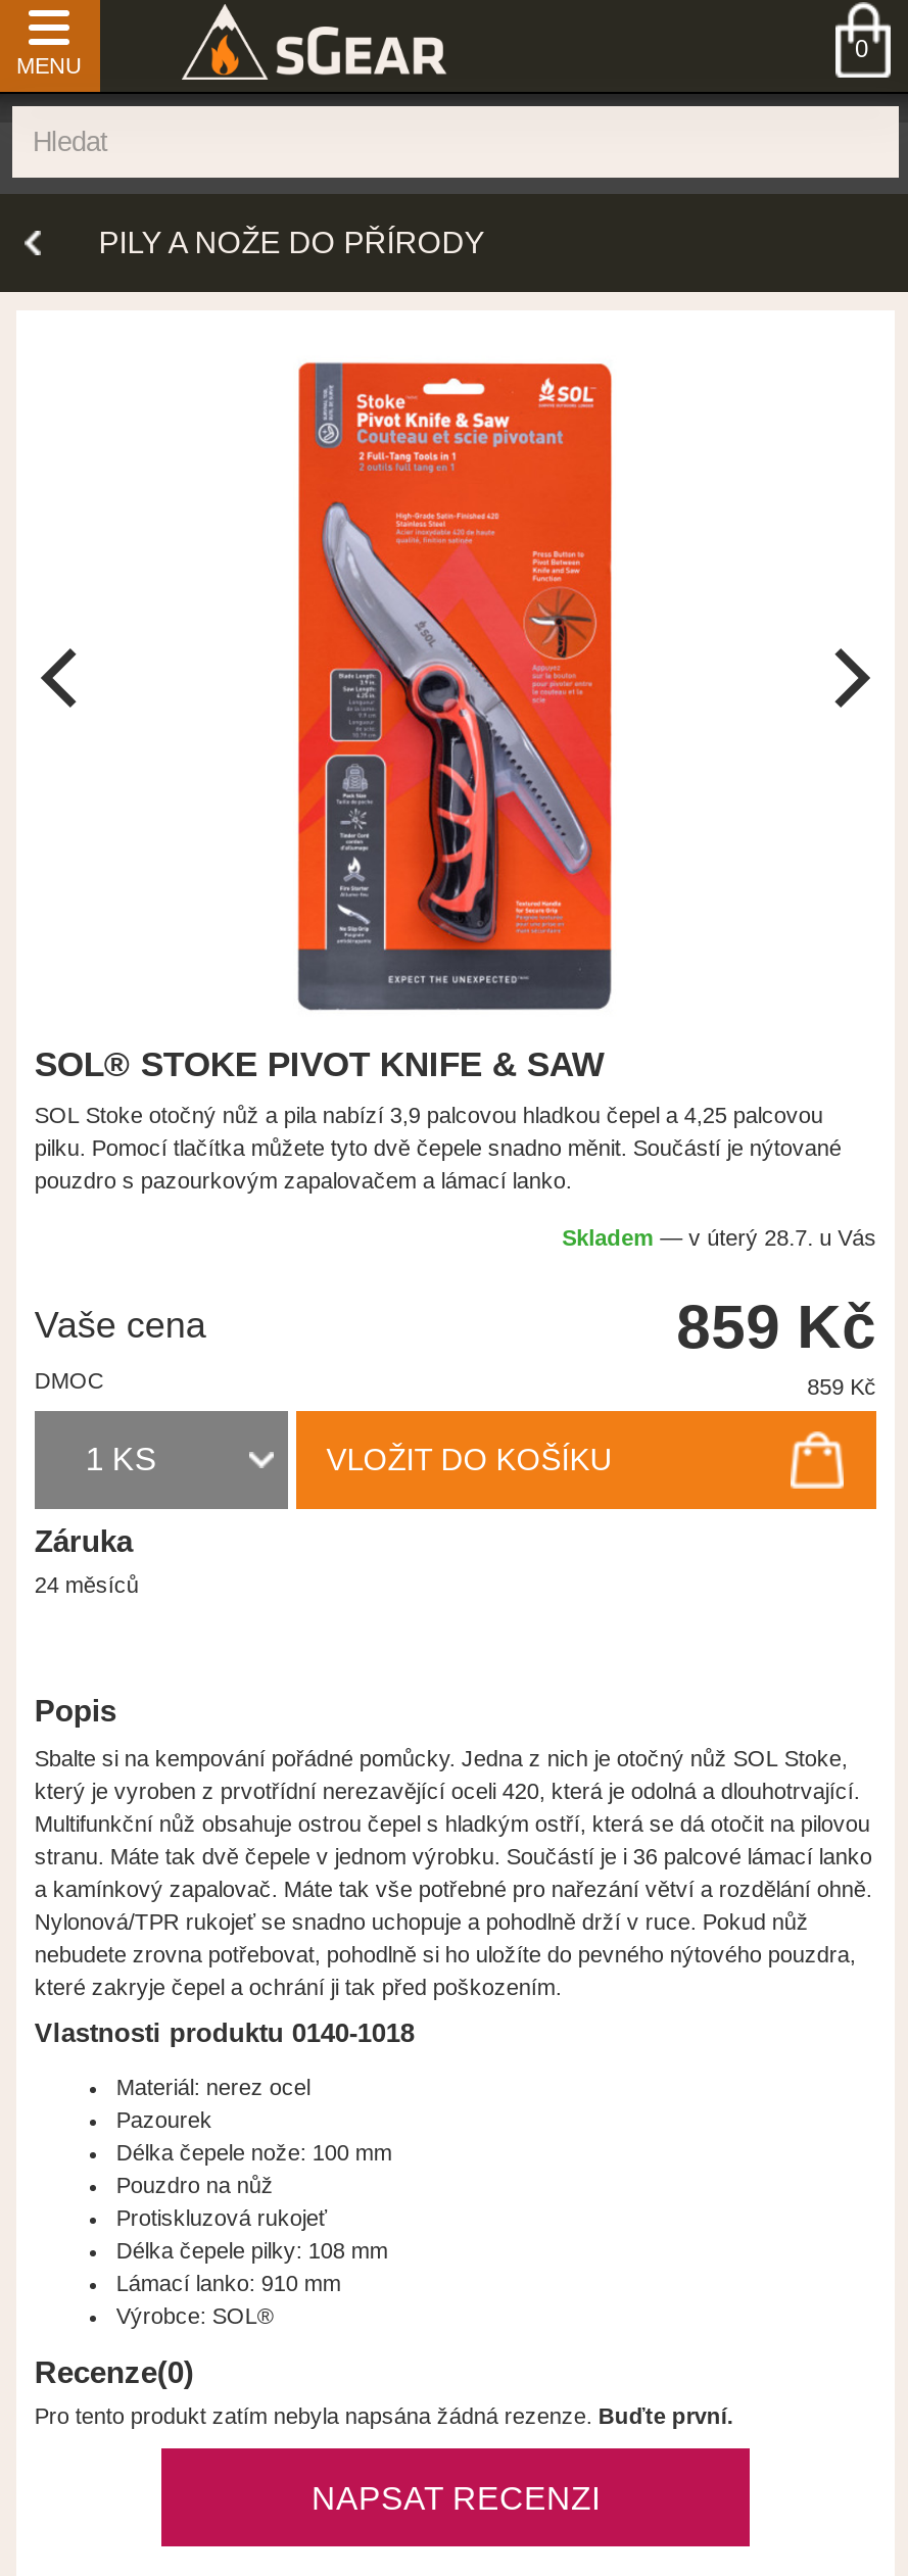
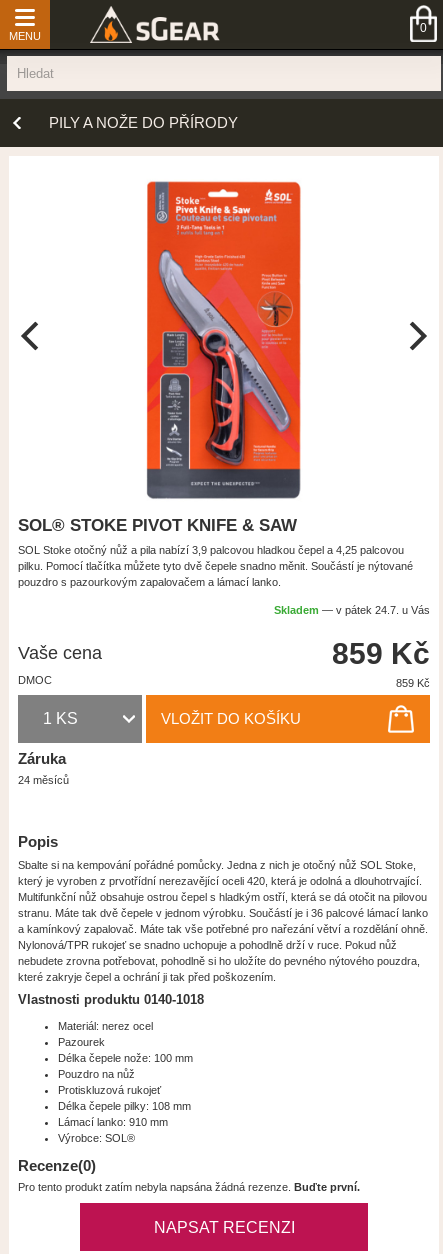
[562,1225,877,1249] Skladem — v úterý 28.7. u Vás -> [274,604,430,616] Skladem — v pátek 24.7. u Vás

